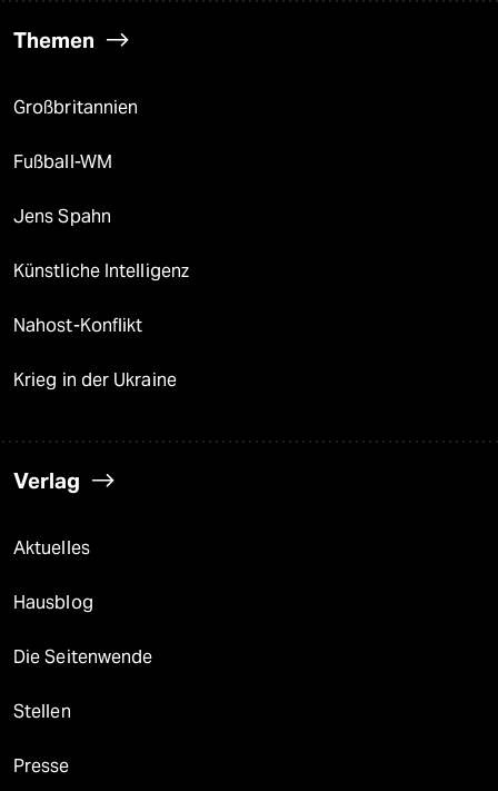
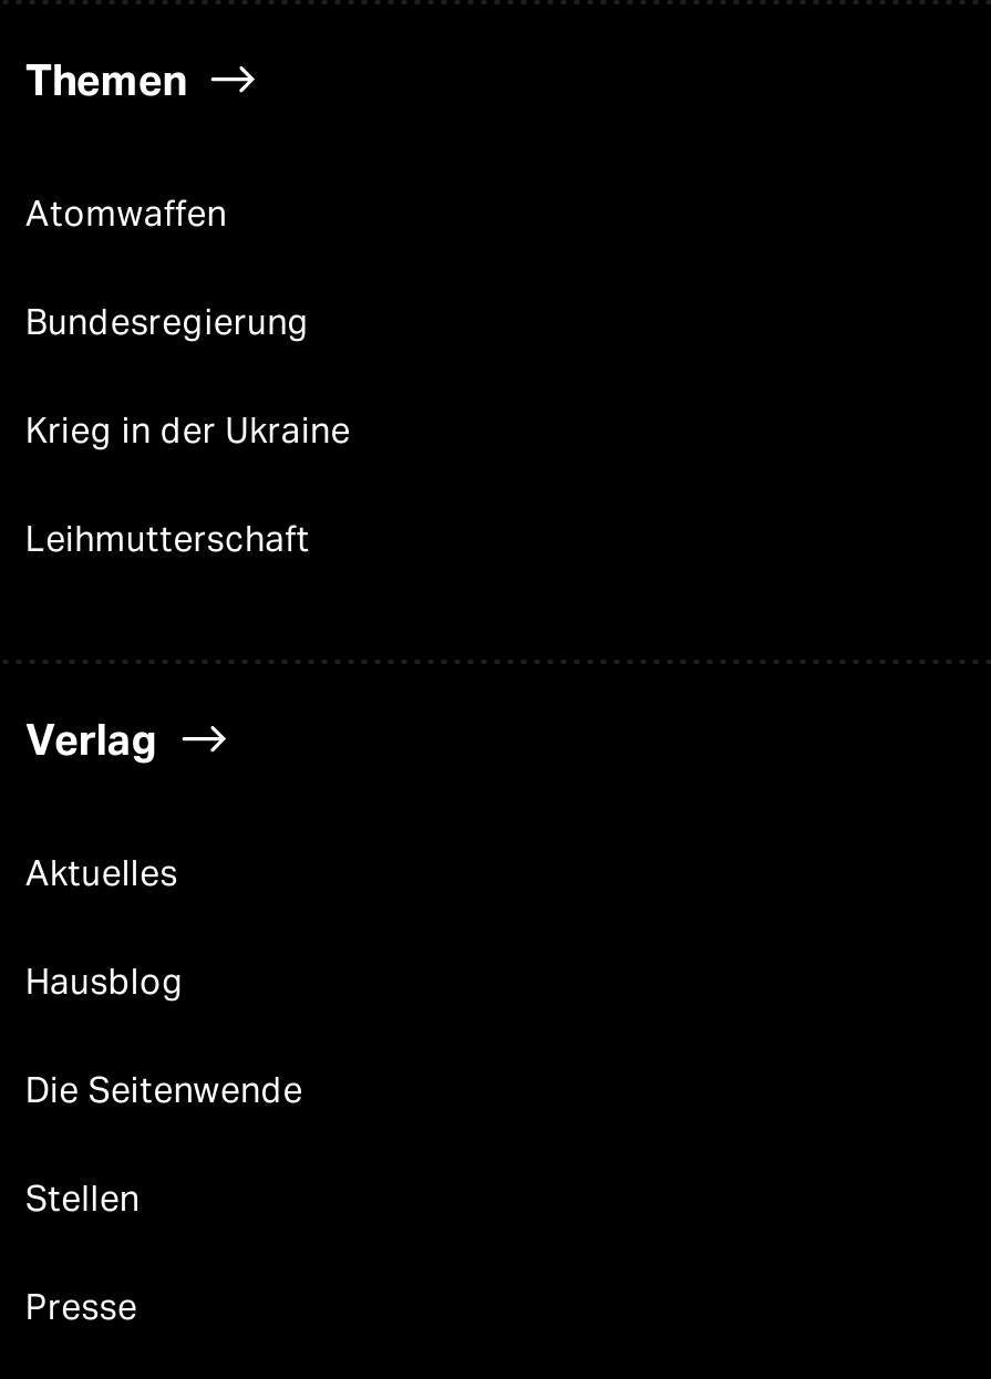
[13,97,189,336] Großbritannien | Fußball-WM | Jens Spahn | Künstliche Intelligenz | Nahost-Konflikt -> [25,193,310,343] Atomwaffen | Bundesregierung
moved [13,369,177,390] -> [25,409,351,452]: Krieg in der Ukraine
none -> [25,518,310,560] Leihmutterschaft

